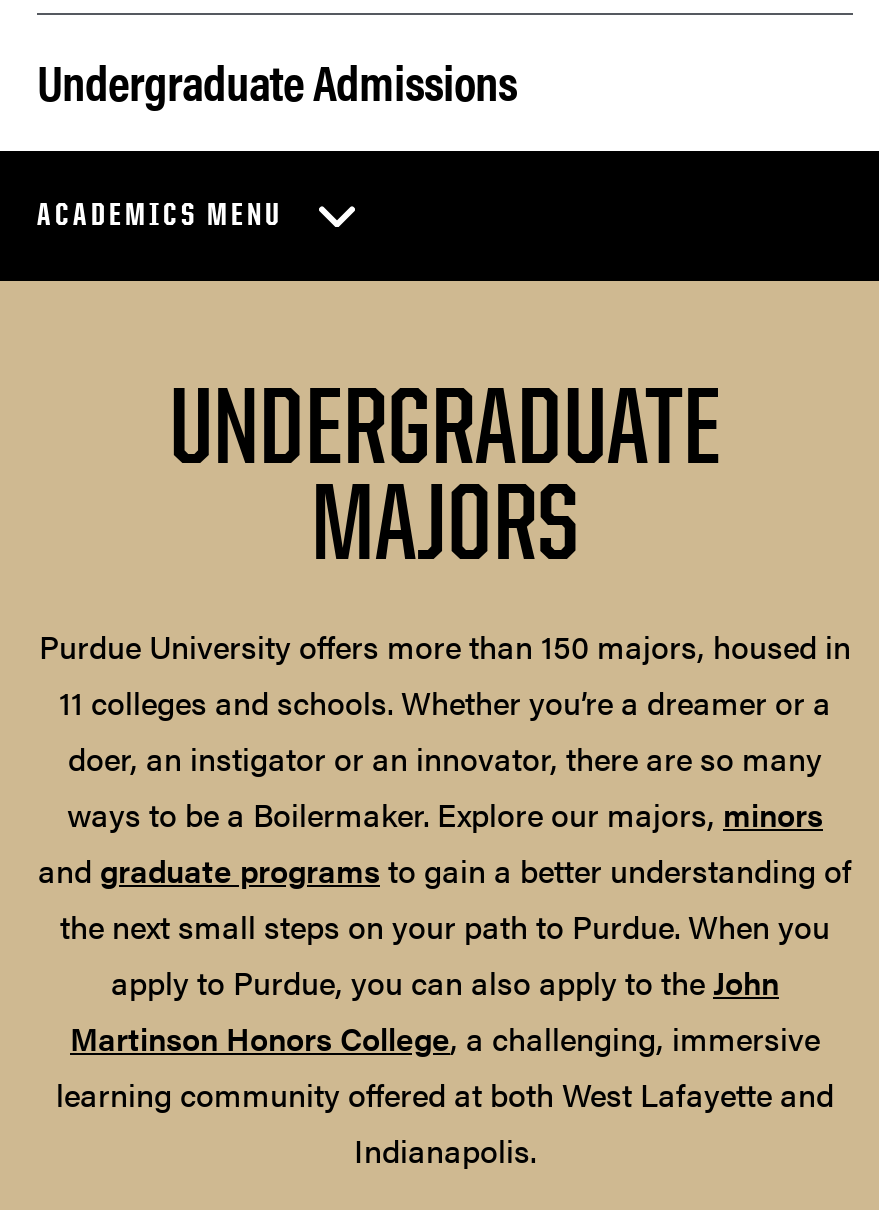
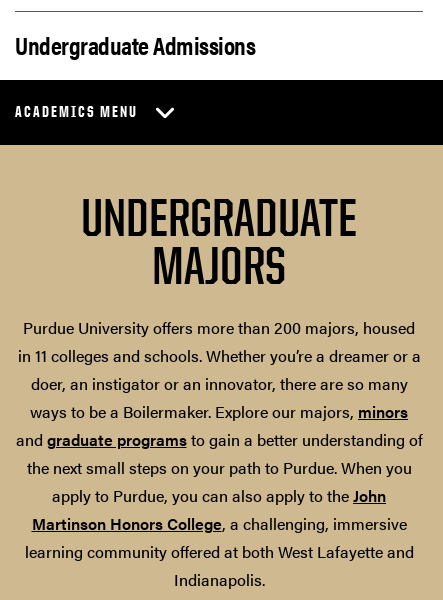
[39,623,851,725] Purdue University offers more than 150 majors, housed in | 11 colleges and schools. Whether you’re a dreamer or a -> [17,316,420,367] Purdue University offers more than 200 majors, housed | in 11 colleges and schools. Whether you’re a dreamer or a

